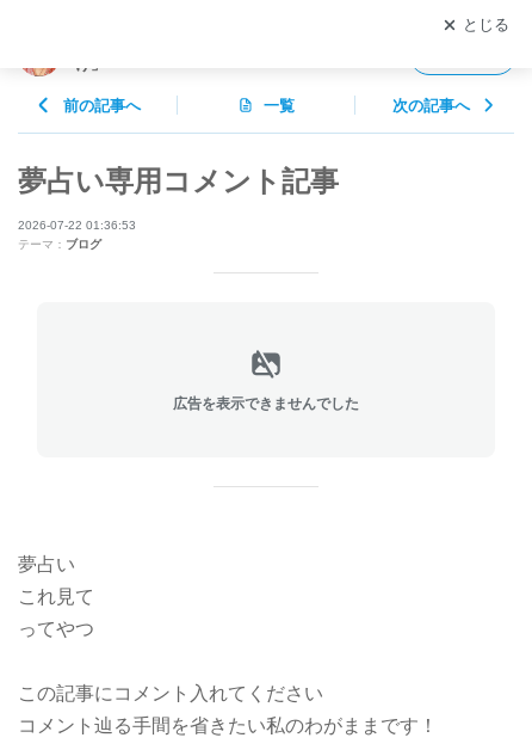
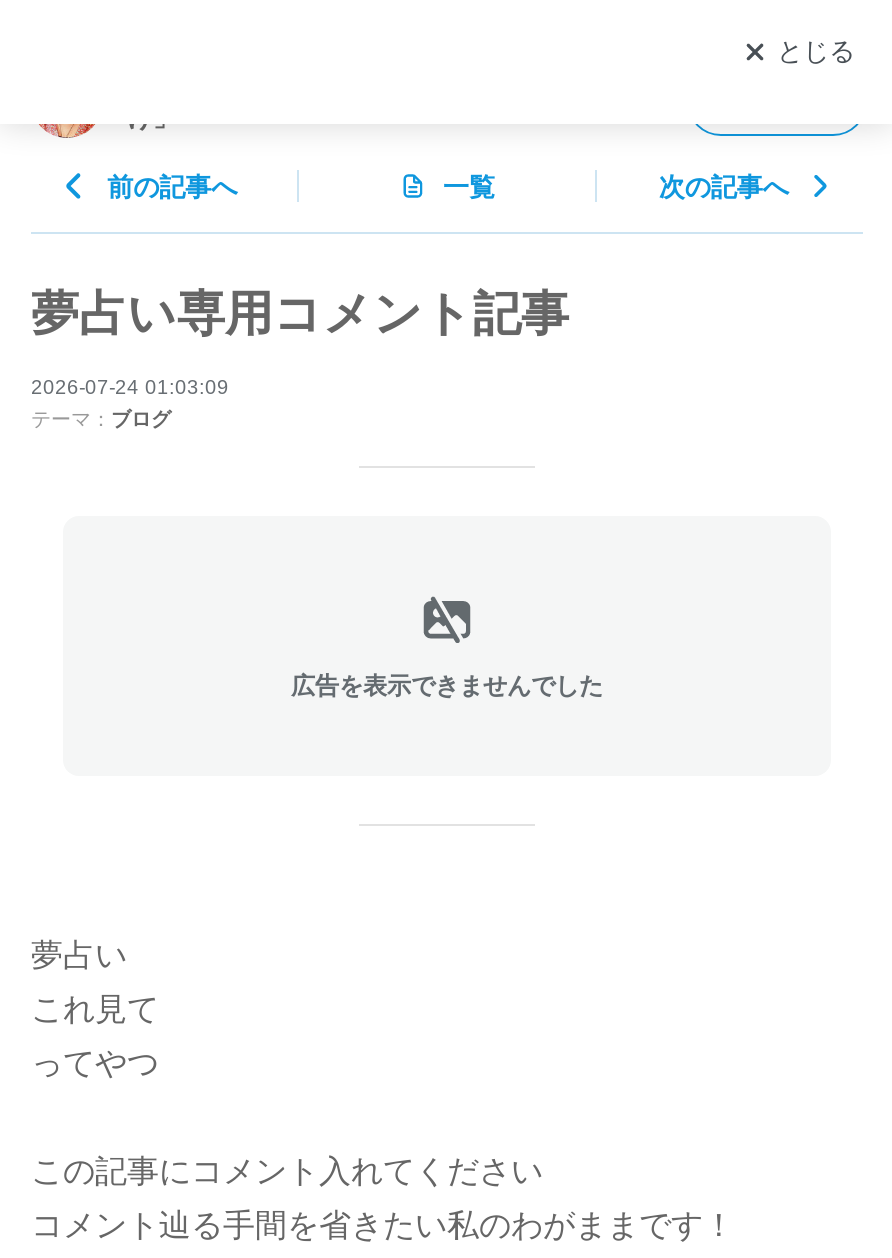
[18,219,136,232] 2026-07-22 01:36:53 -> [31,376,229,398] 2026-07-24 01:03:09

